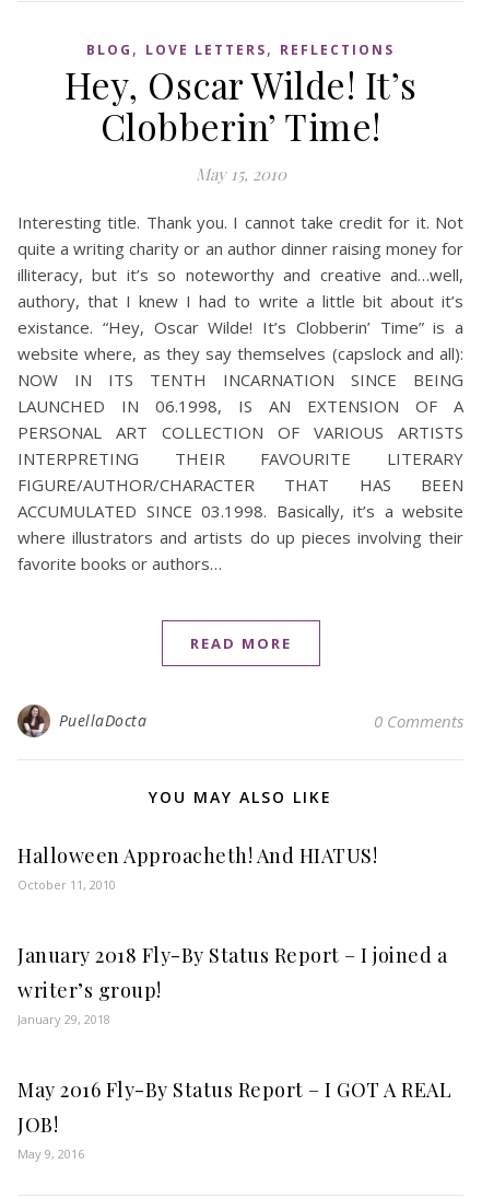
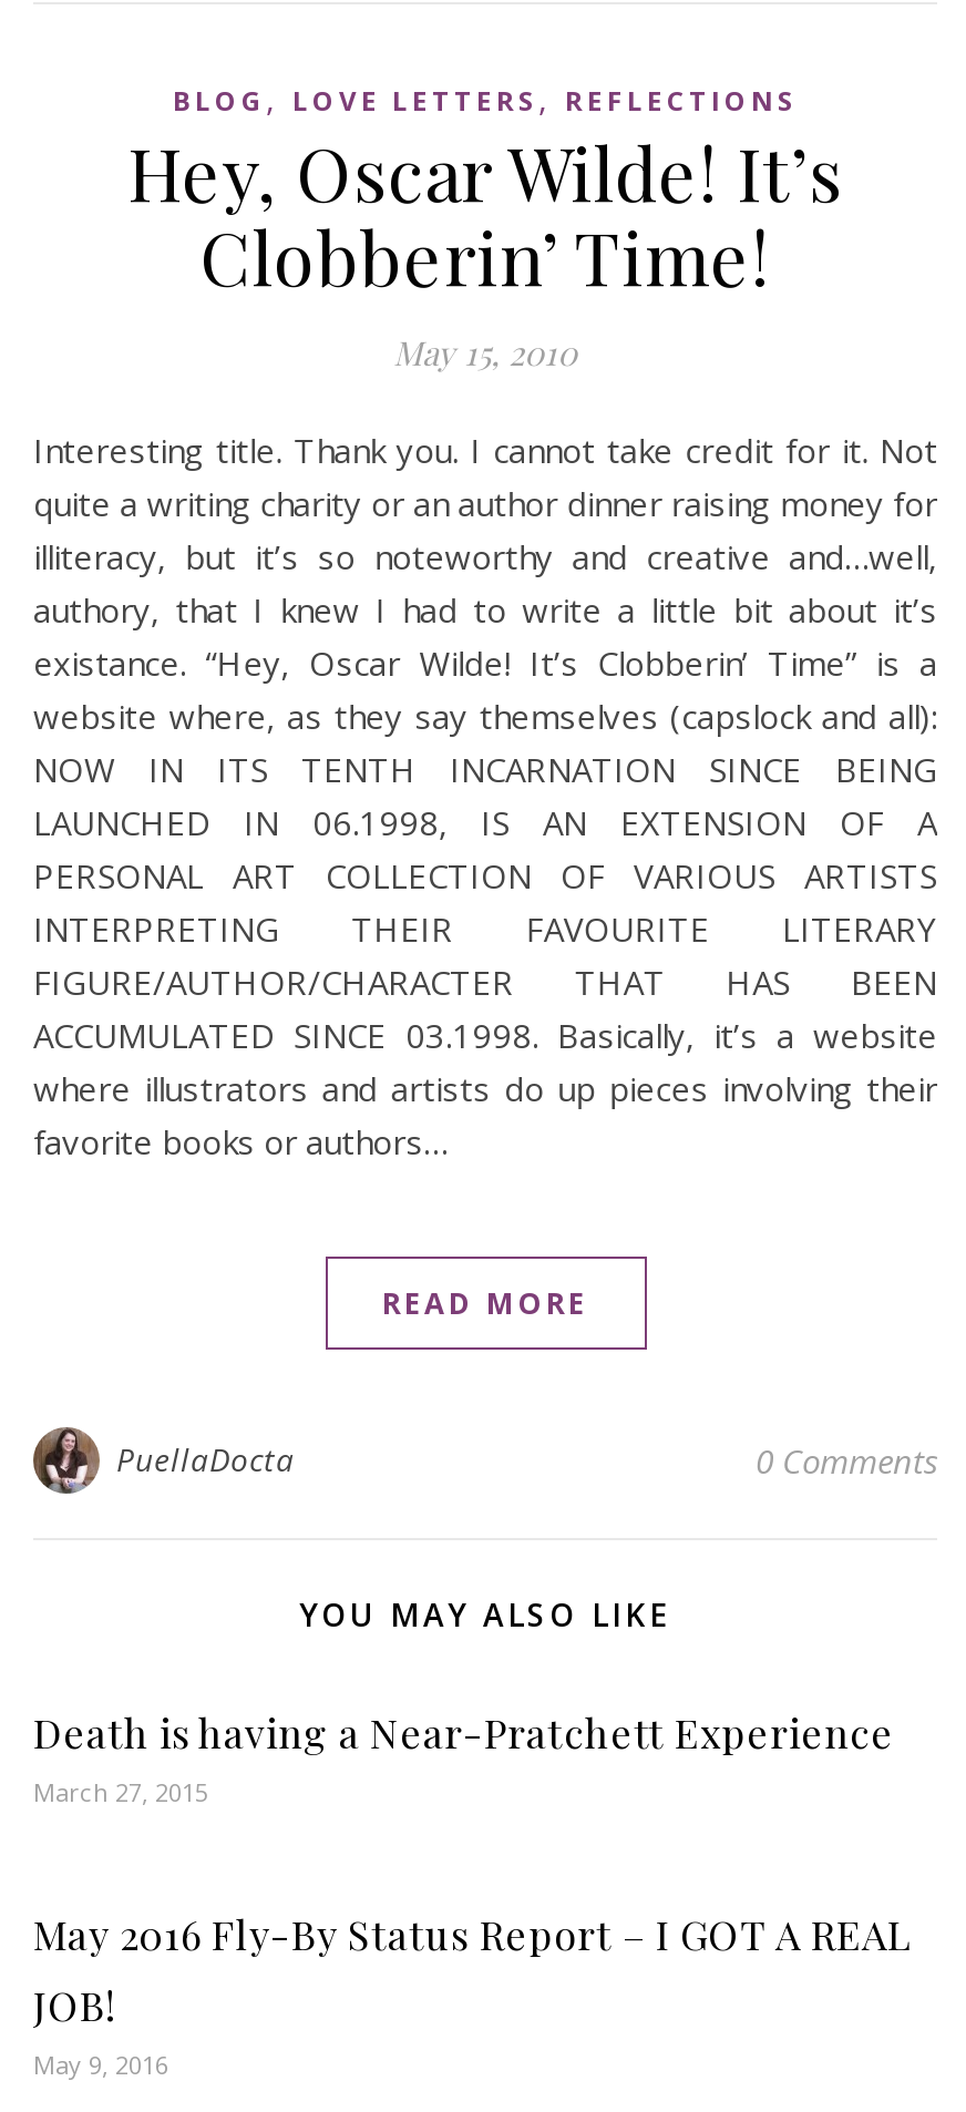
[17,843,447,1028] Halloween Approacheth! And HIATUS! | October 11, 2010 | January 2018 Fly-By Status Report – I joined a | writer’s group! | January 29, 2018 -> [33,1707,894,1809] Death is having a Near-Pratchett Experience | March 27, 2015

